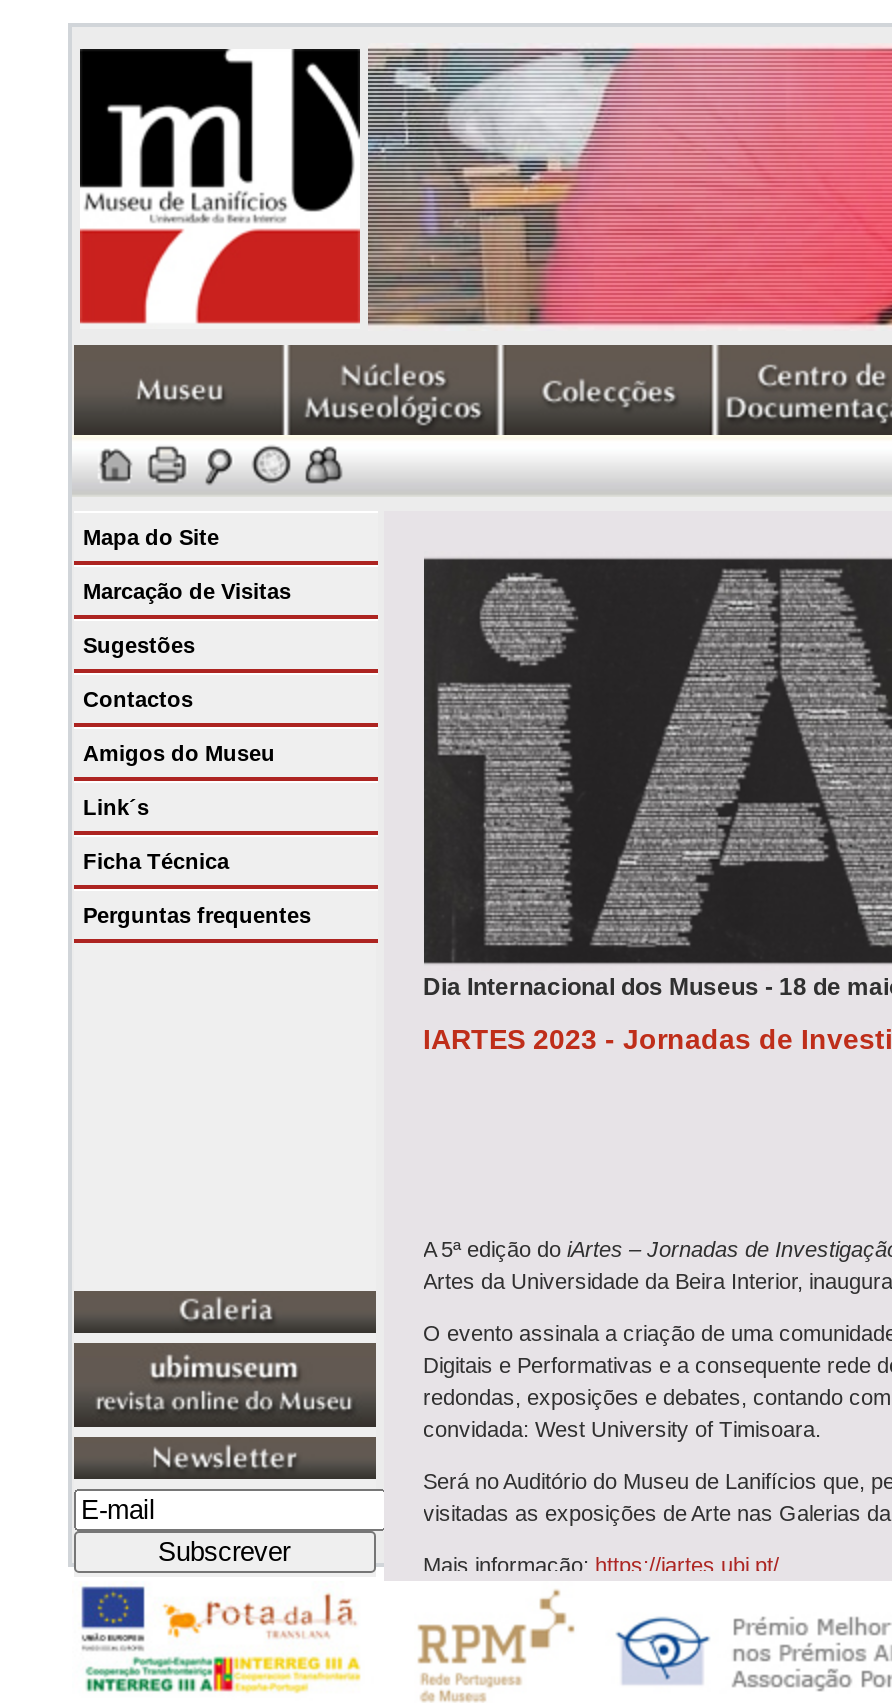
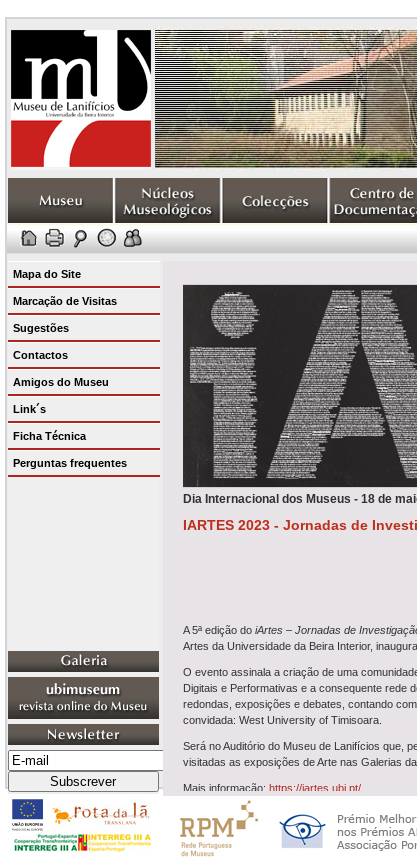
[368,47,886,327] [image] -> [156,29,414,169] [image]

